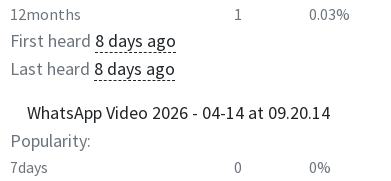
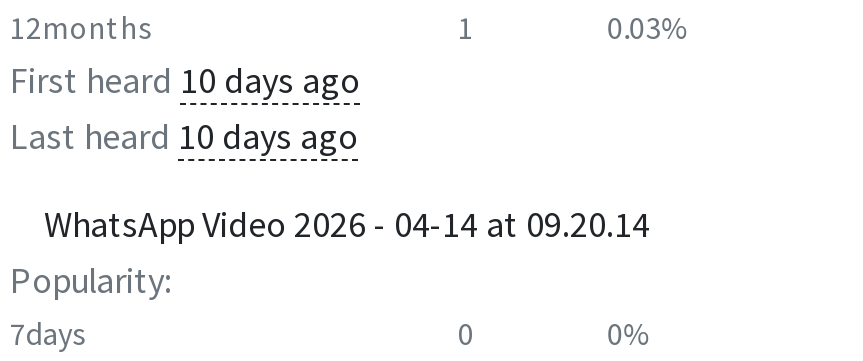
[10,29,176,52] First heard 8 days ago -> [10,57,360,103] First heard 10 days ago
[10,57,175,80] Last heard 8 days ago -> [10,113,358,159] Last heard 10 days ago

